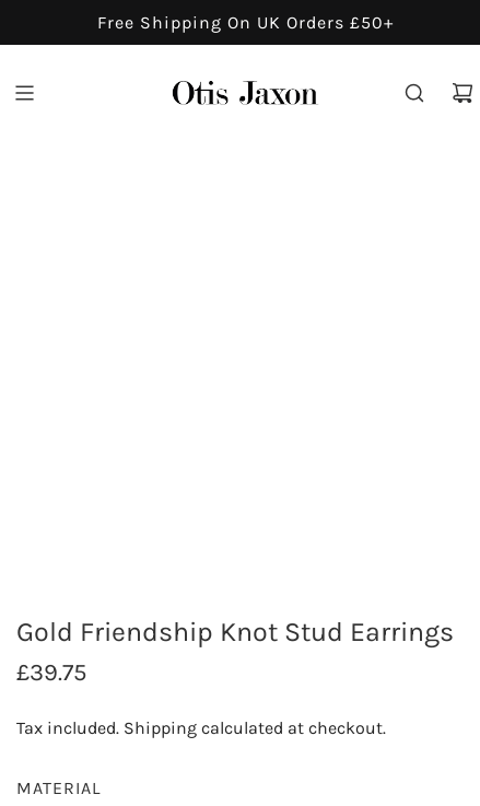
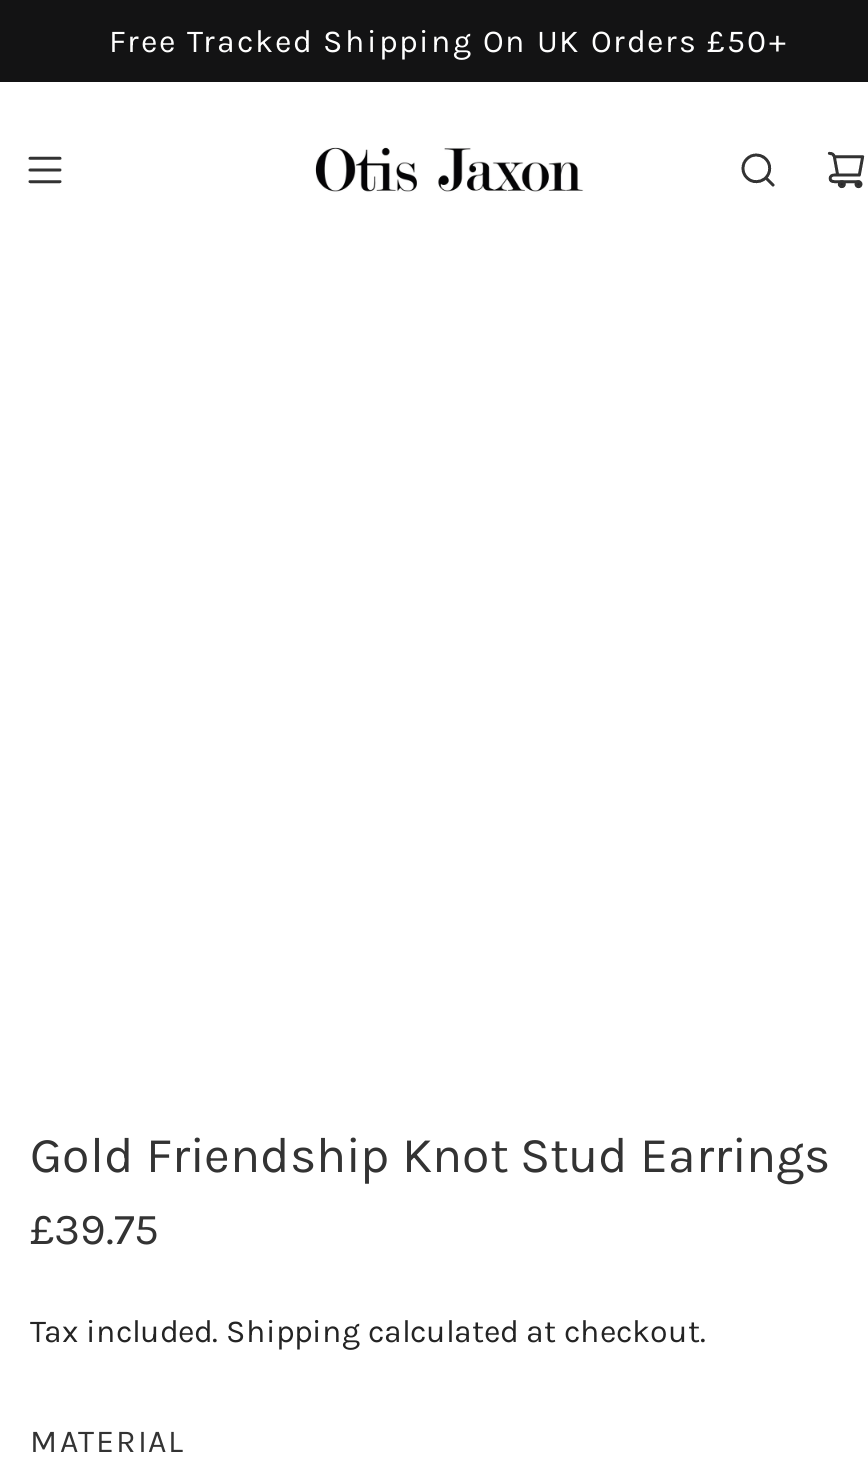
[97,12,393,33] Free Shipping On UK Orders £50+ -> [109,22,787,60] Free Tracked Shipping On UK Orders £50+

